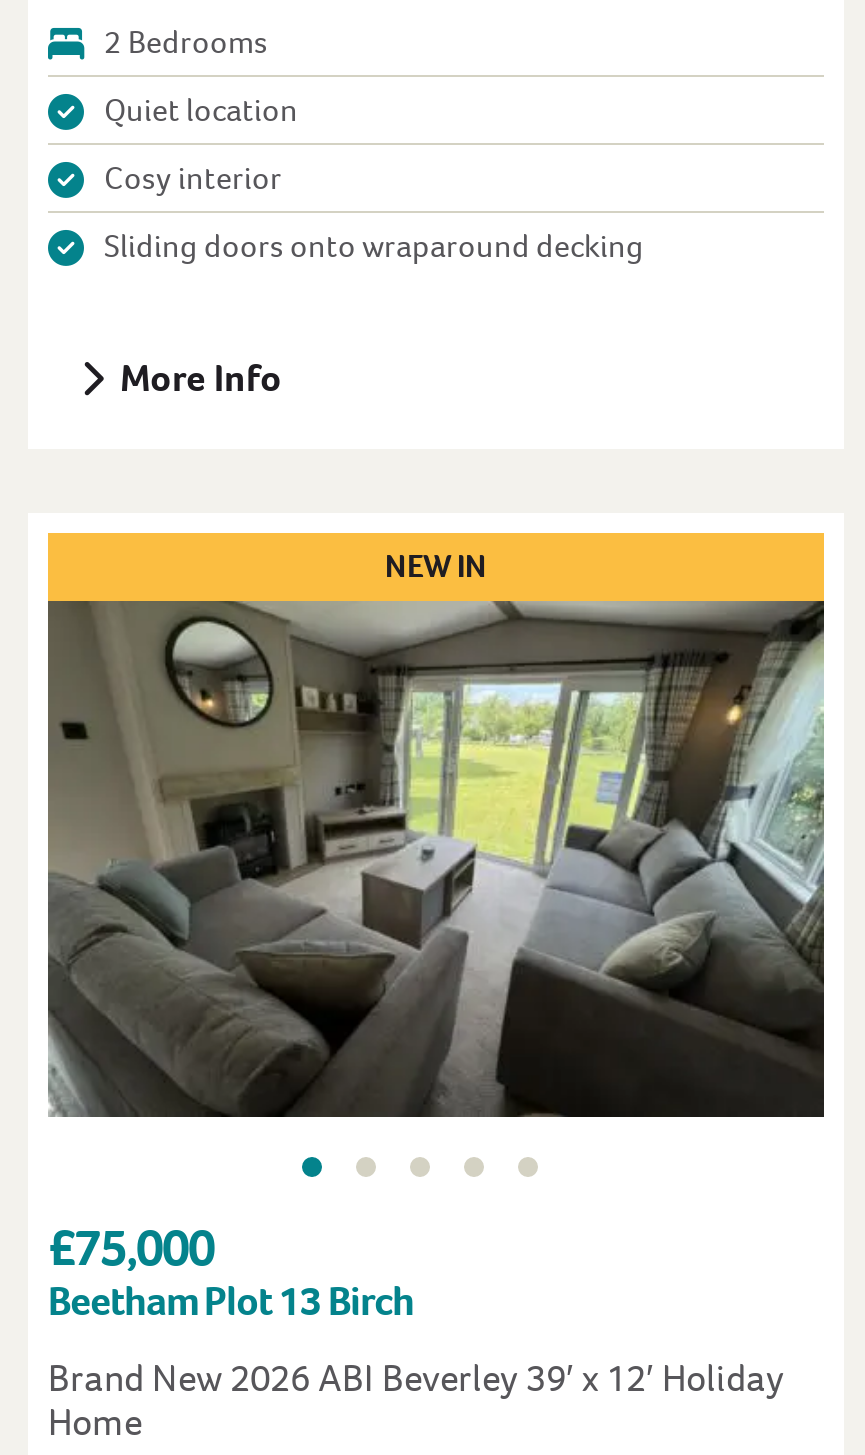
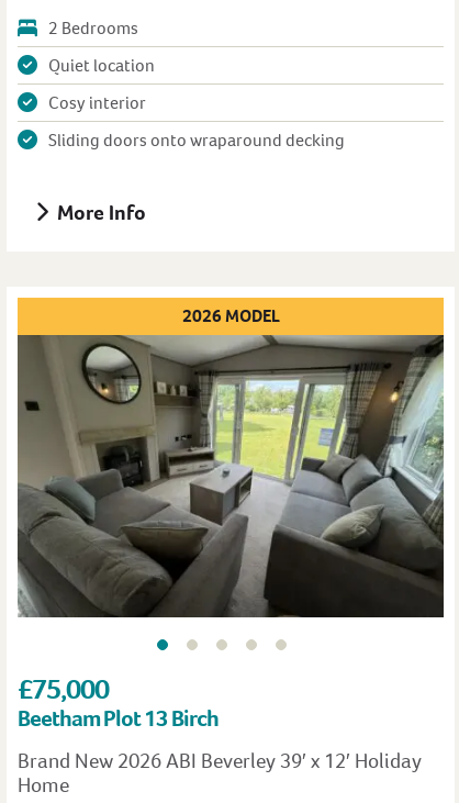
[385,534,487,576] NEW IN -> [182,298,279,321] 2026 MODEL

